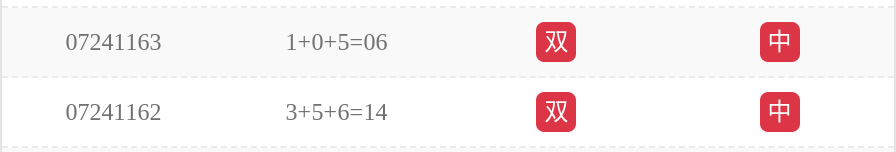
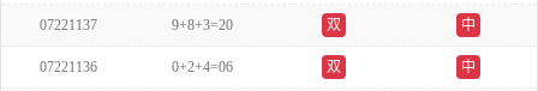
[66,28,162,56] 07241163 -> [39,17,97,34] 07221137
[286,28,388,56] 1+0+5=06 -> [171,17,233,34] 9+8+3=20
[66,98,162,126] 07241162 -> [39,59,97,75] 07221136
[286,98,388,126] 3+5+6=14 -> [171,59,233,75] 0+2+4=06

